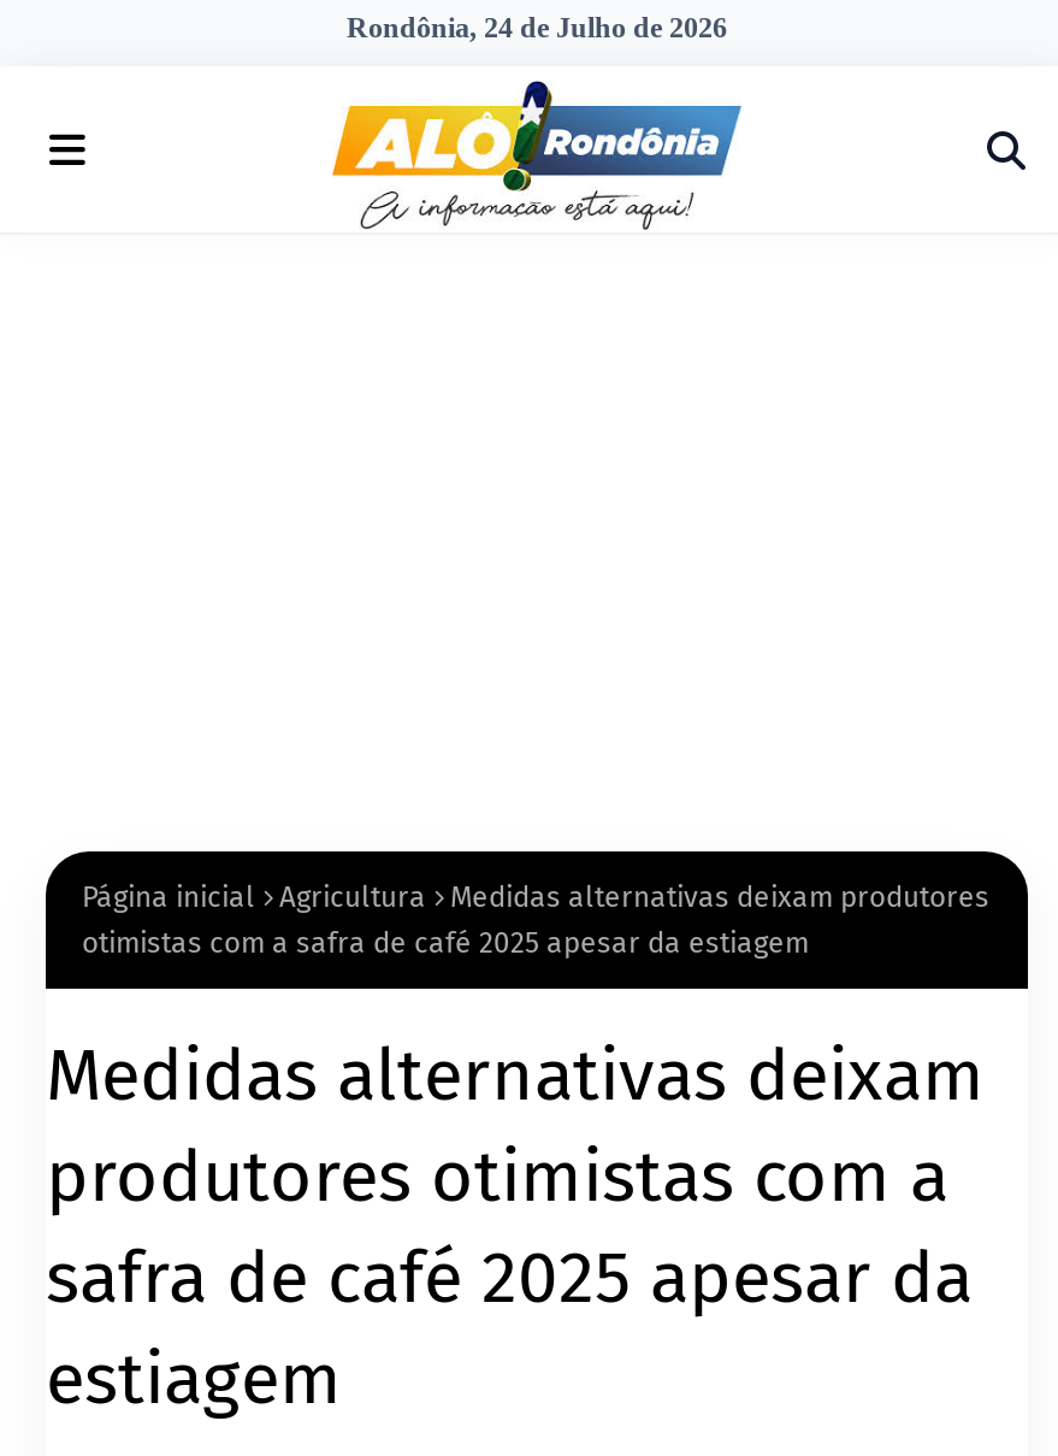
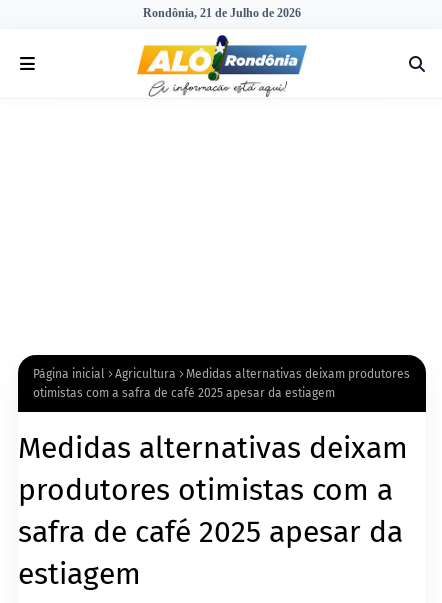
[347,11,727,45] Rondônia, 24 de Julho de 2026 -> [143,6,301,20] Rondônia, 21 de Julho de 2026

